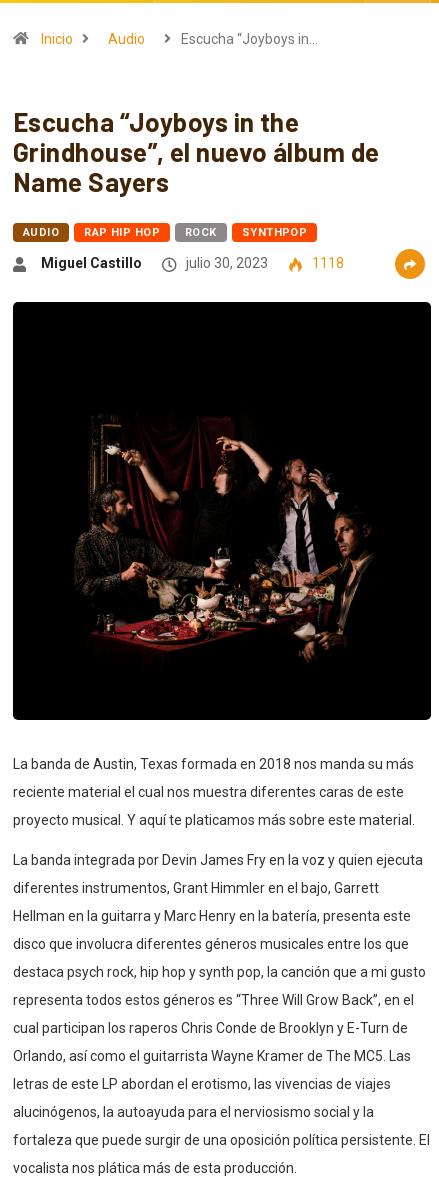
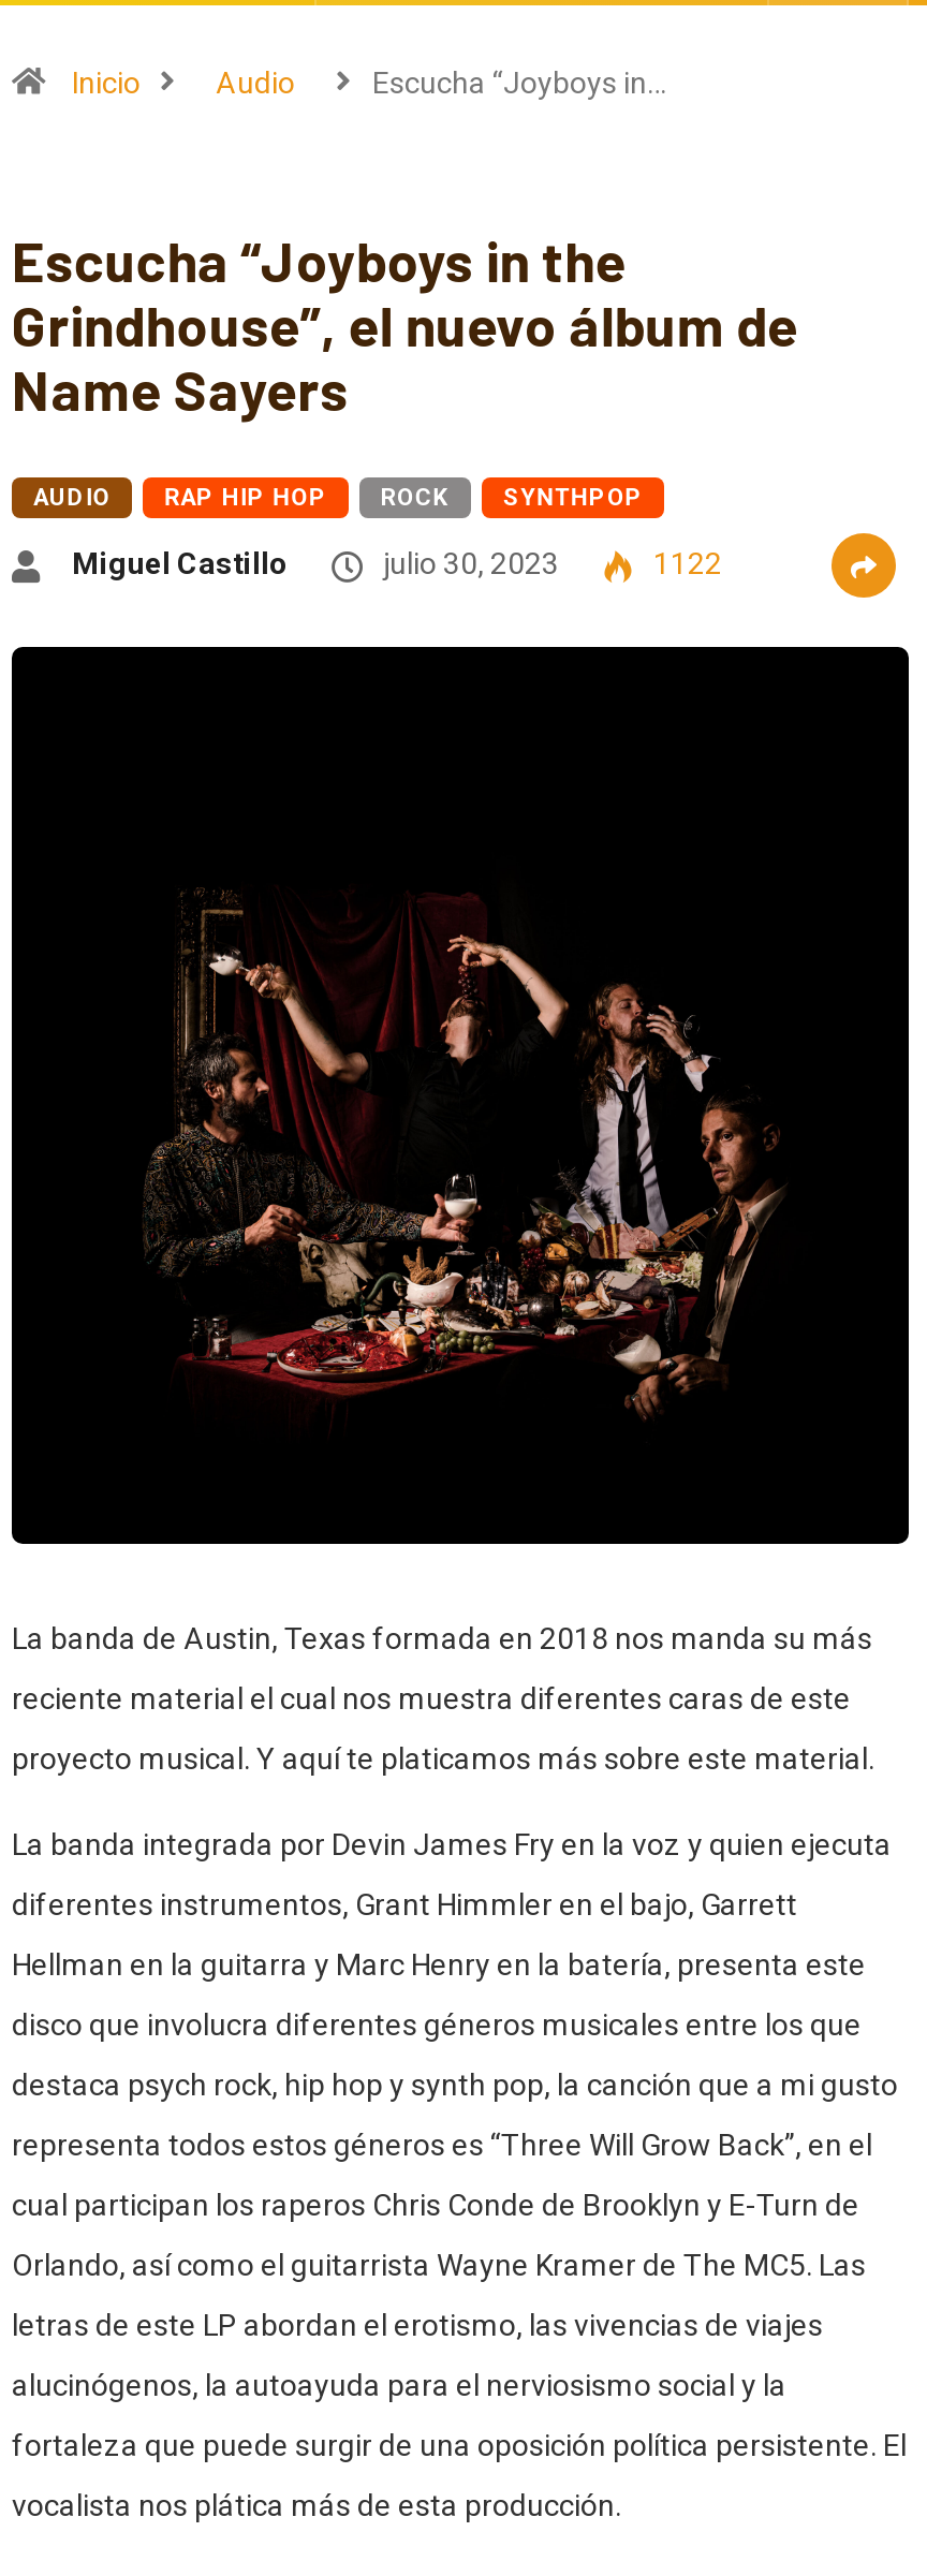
[309,255,344,271] 1118 -> [647,546,722,581] 1122

